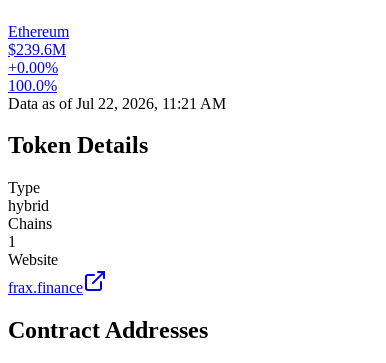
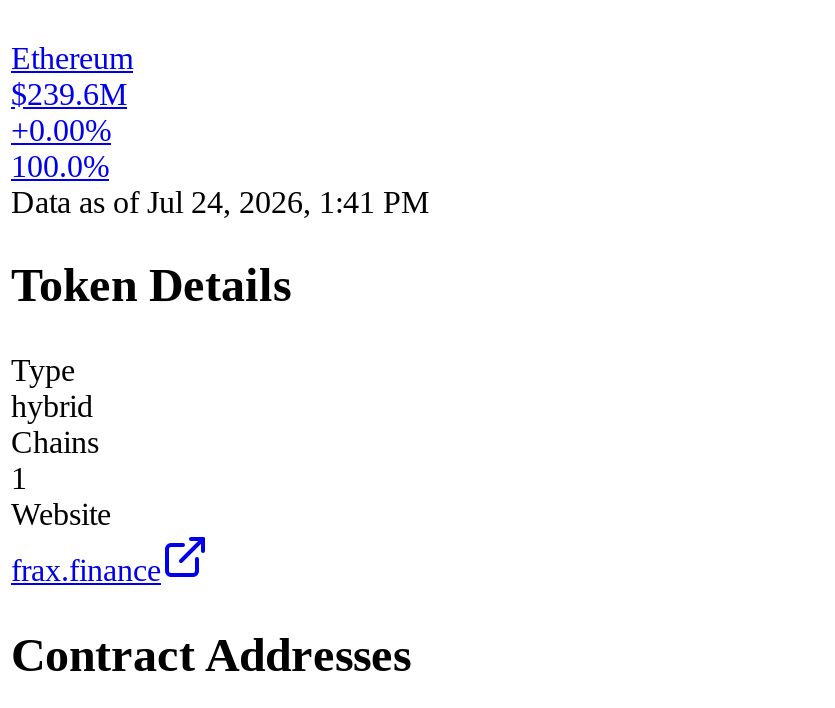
[8,94,226,111] Data as of Jul 22, 2026, 11:21 AM -> [11,184,429,218] Data as of Jul 24, 2026, 1:41 PM

